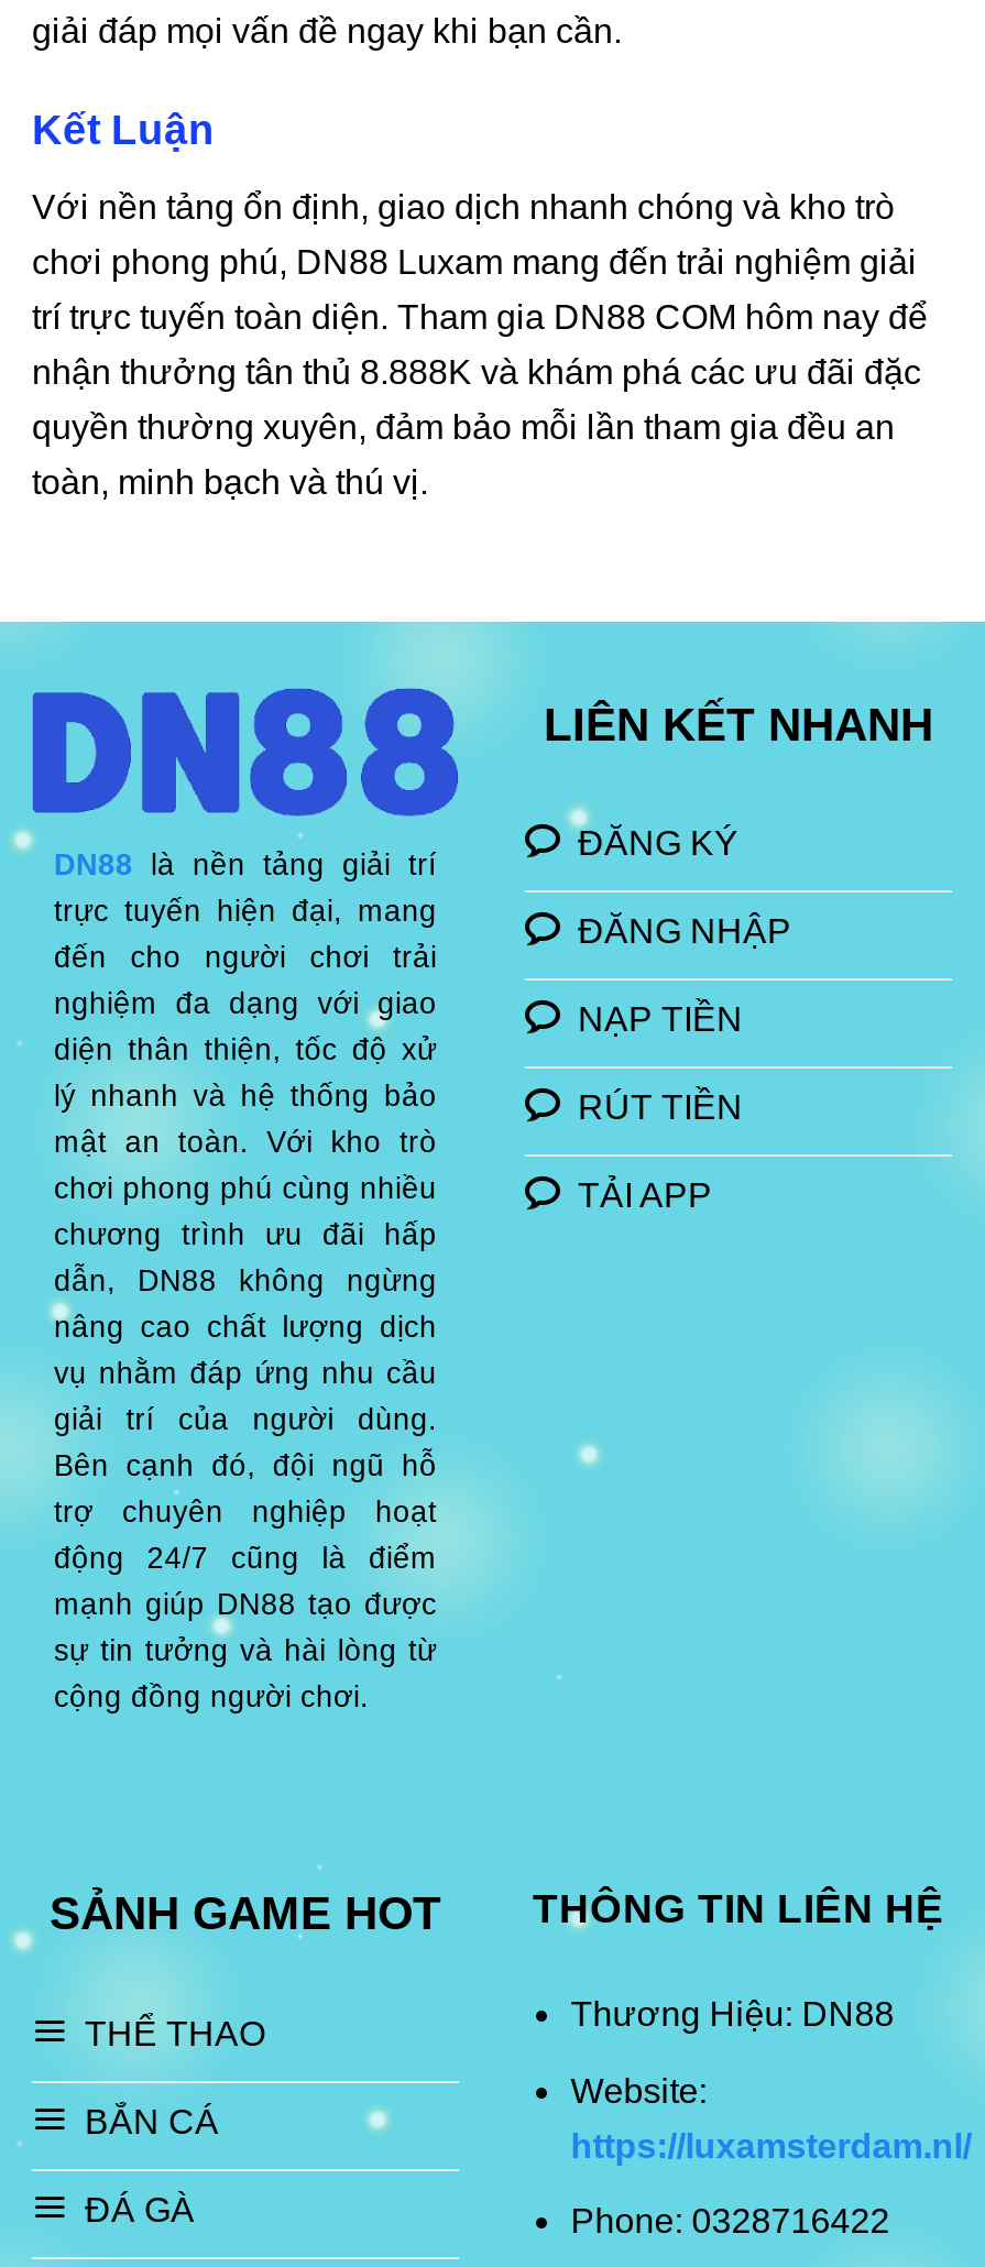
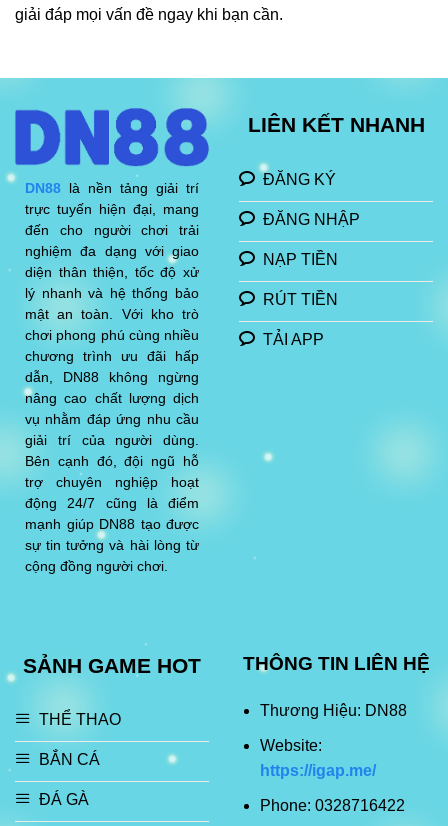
[32,107,928,500] Kết Luận | Với nền tảng ổn định, giao dịch nhanh chóng và kho trò | chơi phong phú, DN88 Luxam mang đến trải nghiệm giải | trí trực tuyến toàn diện. Tham gia DN88 COM hôm nay để | nhận thưởng tân thủ 8.888K và khám phá các ưu đãi đặc | quyền thường xuyên, đảm bảo mỗi lần tham gia đều an | toàn, minh bạch và thú vị. -> none
[571,2126,971,2163] https://luxamsterdam.nl/ -> [260,762,376,779] https://igap.me/

